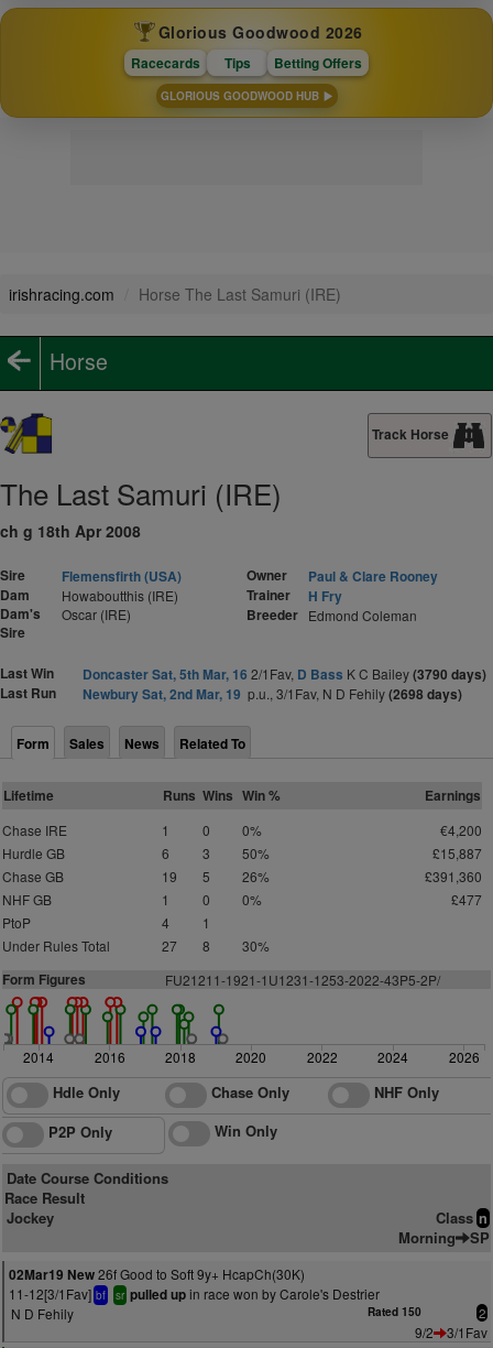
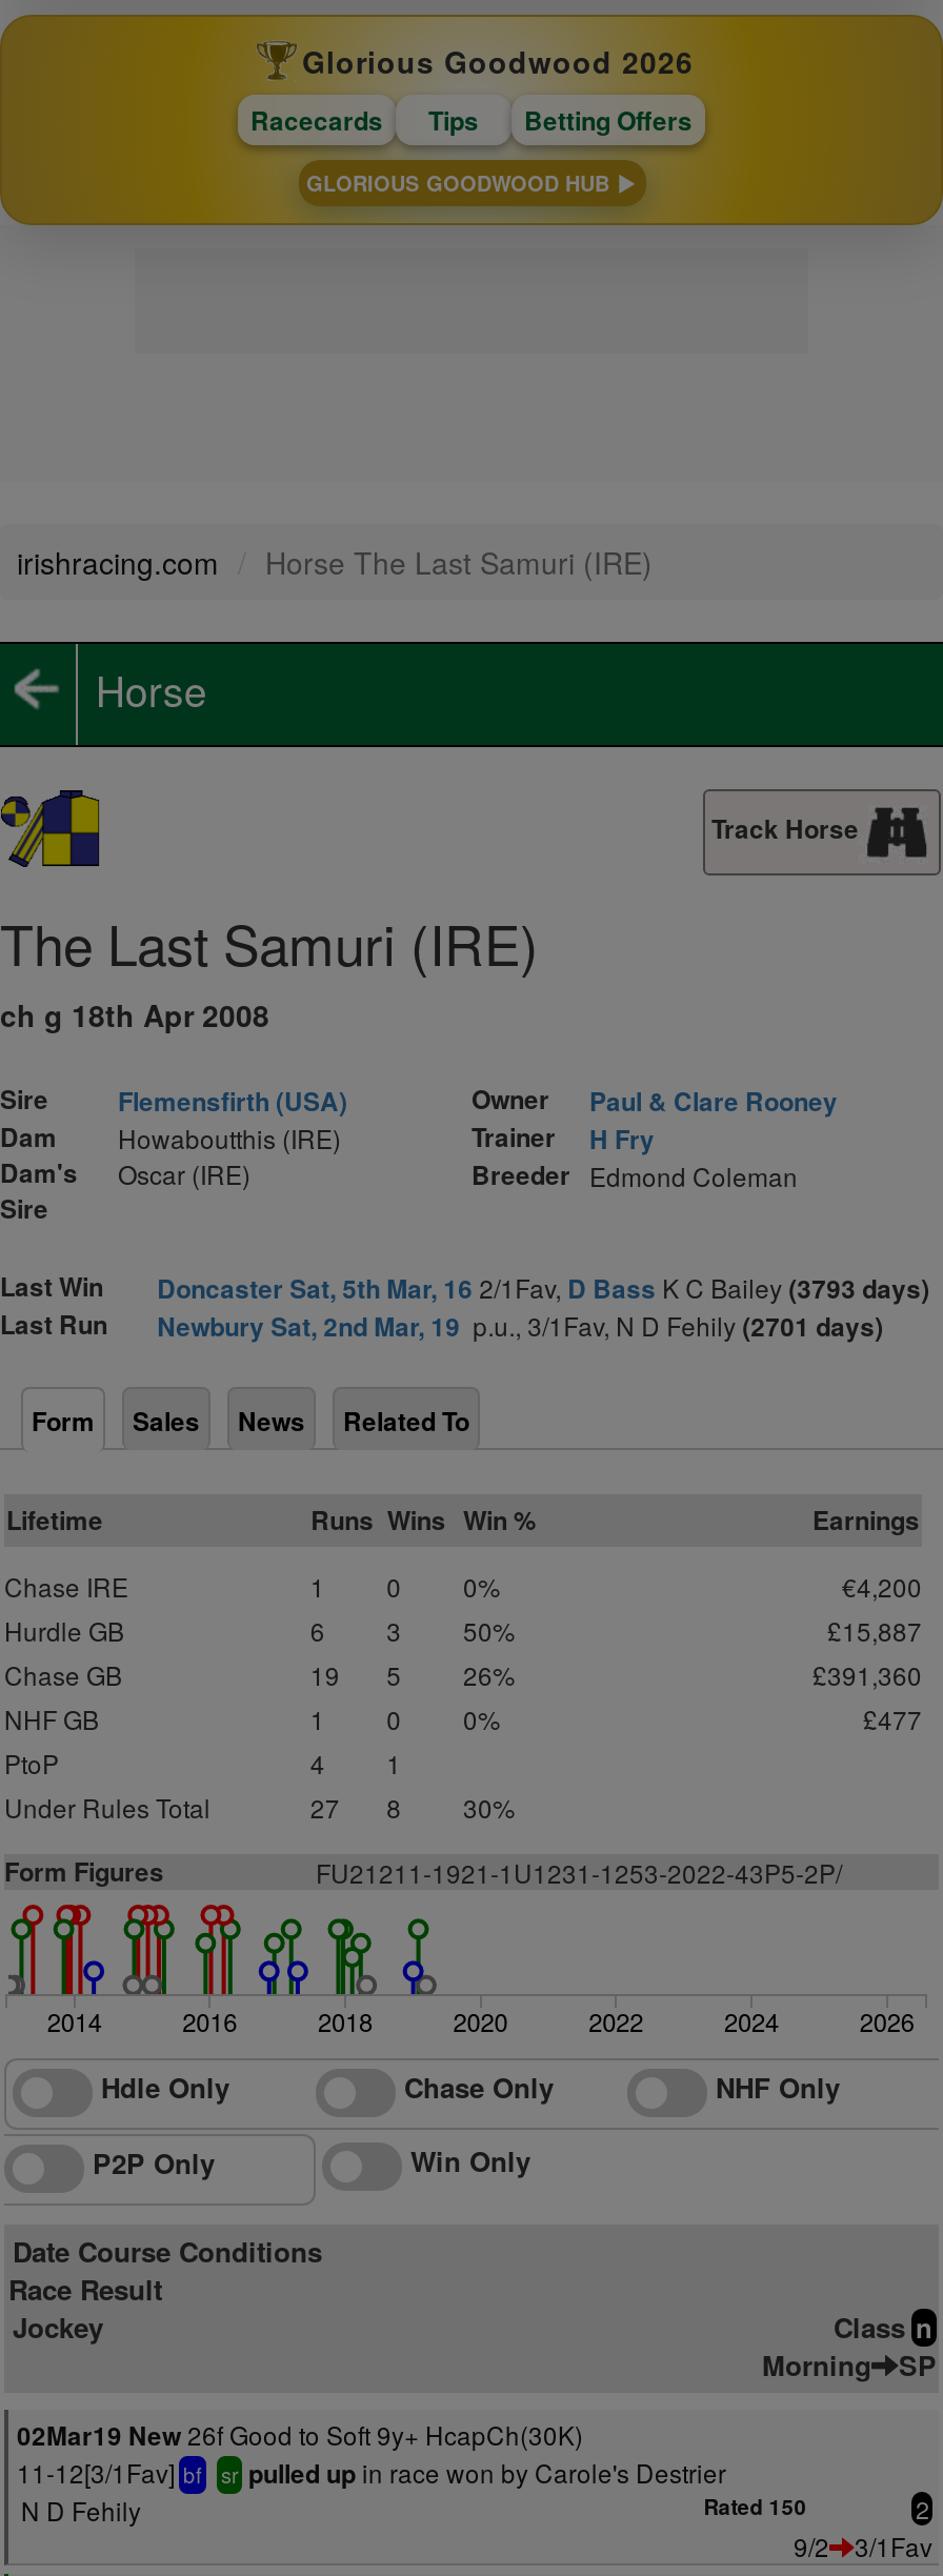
[82,664,486,684] Doncaster Sat, 5th Mar, 16 2/1Fav, D Bass K C Bailey (3790 days) -> [157,1269,930,1307] Doncaster Sat, 5th Mar, 16 2/1Fav, D Bass K C Bailey (3793 days)
[82,684,462,704] Newbury Sat, 2nd Mar, 19 p.u., 3/1Fav, N D Fehily (2698 days) -> [157,1307,883,1345] Newbury Sat, 2nd Mar, 19 p.u., 3/1Fav, N D Fehily (2701 days)

